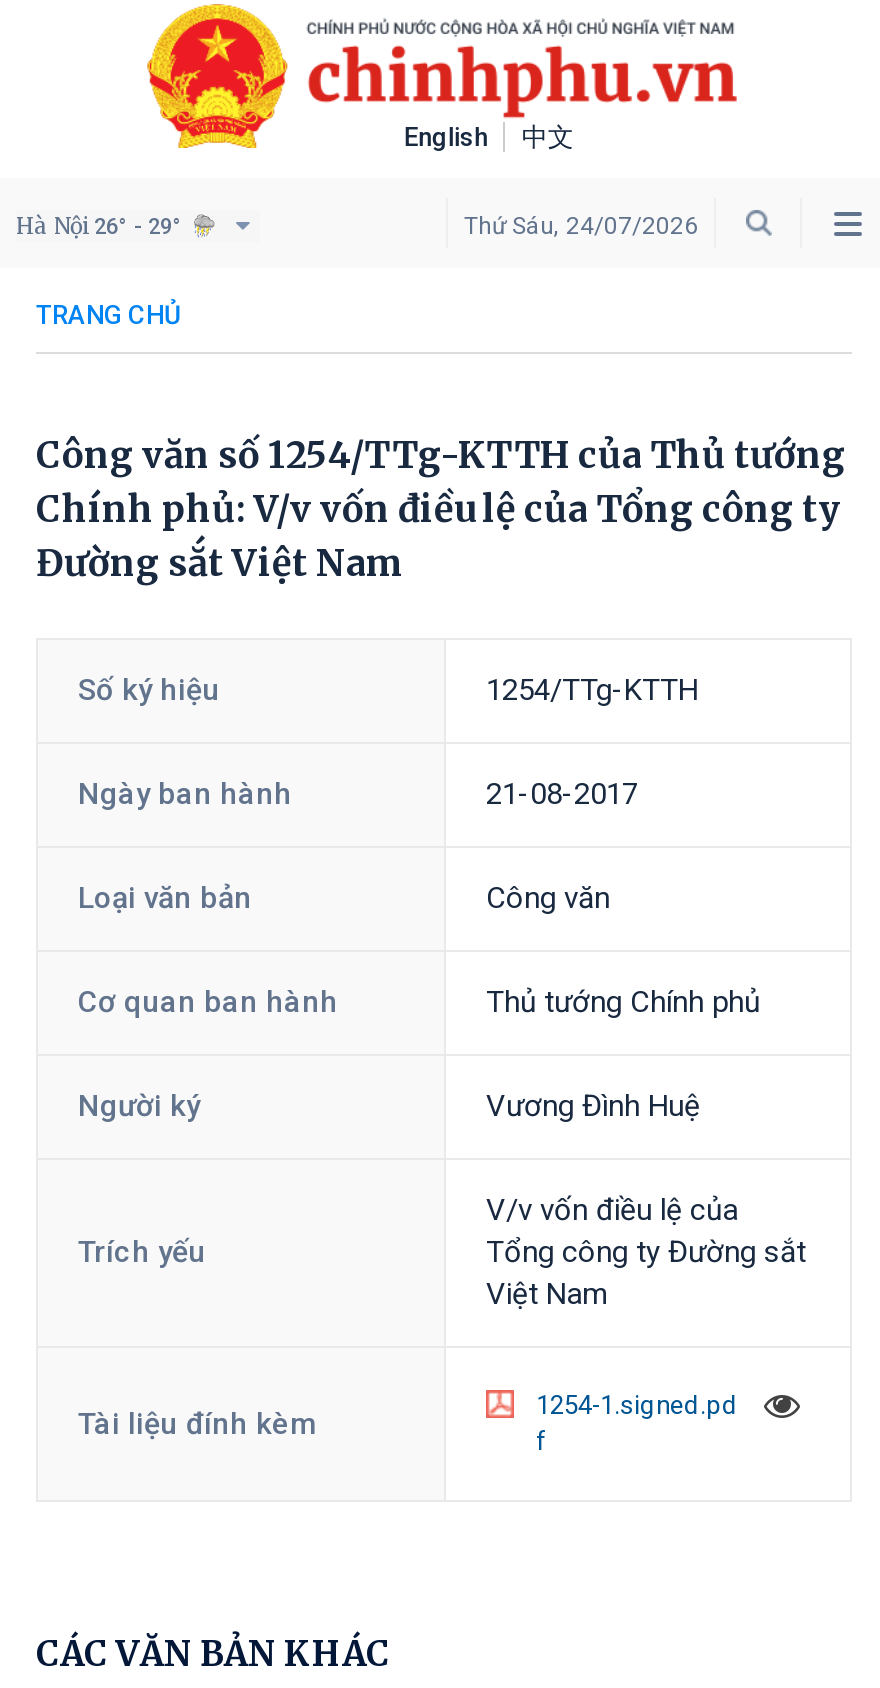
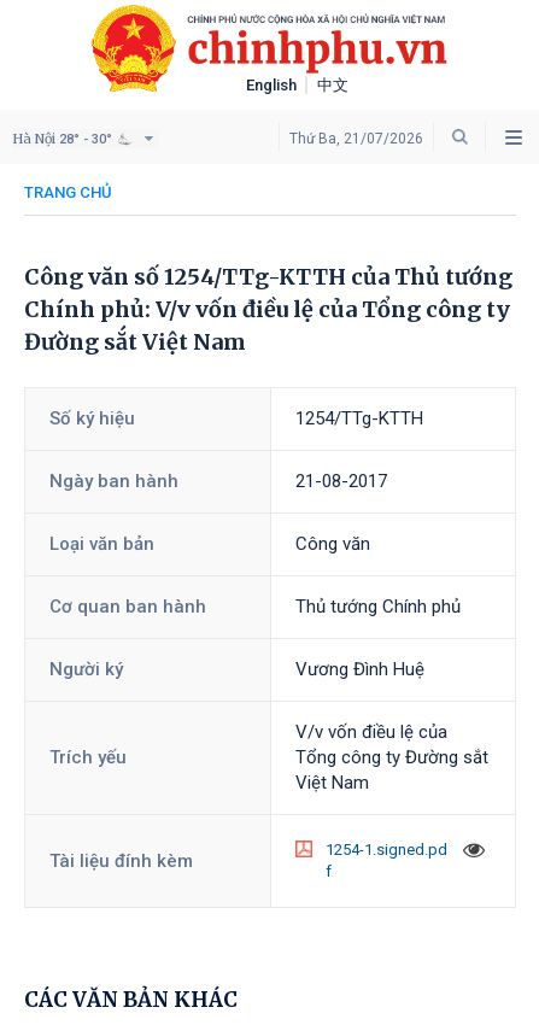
[16,212,182,240] Hà Nội 26° - 29° -> [12,130,112,147] Hà Nội 28° - 30°
[464,212,698,240] Thứ Sáu, 24/07/2026 -> [289,130,423,147] Thứ Ba, 21/07/2026

